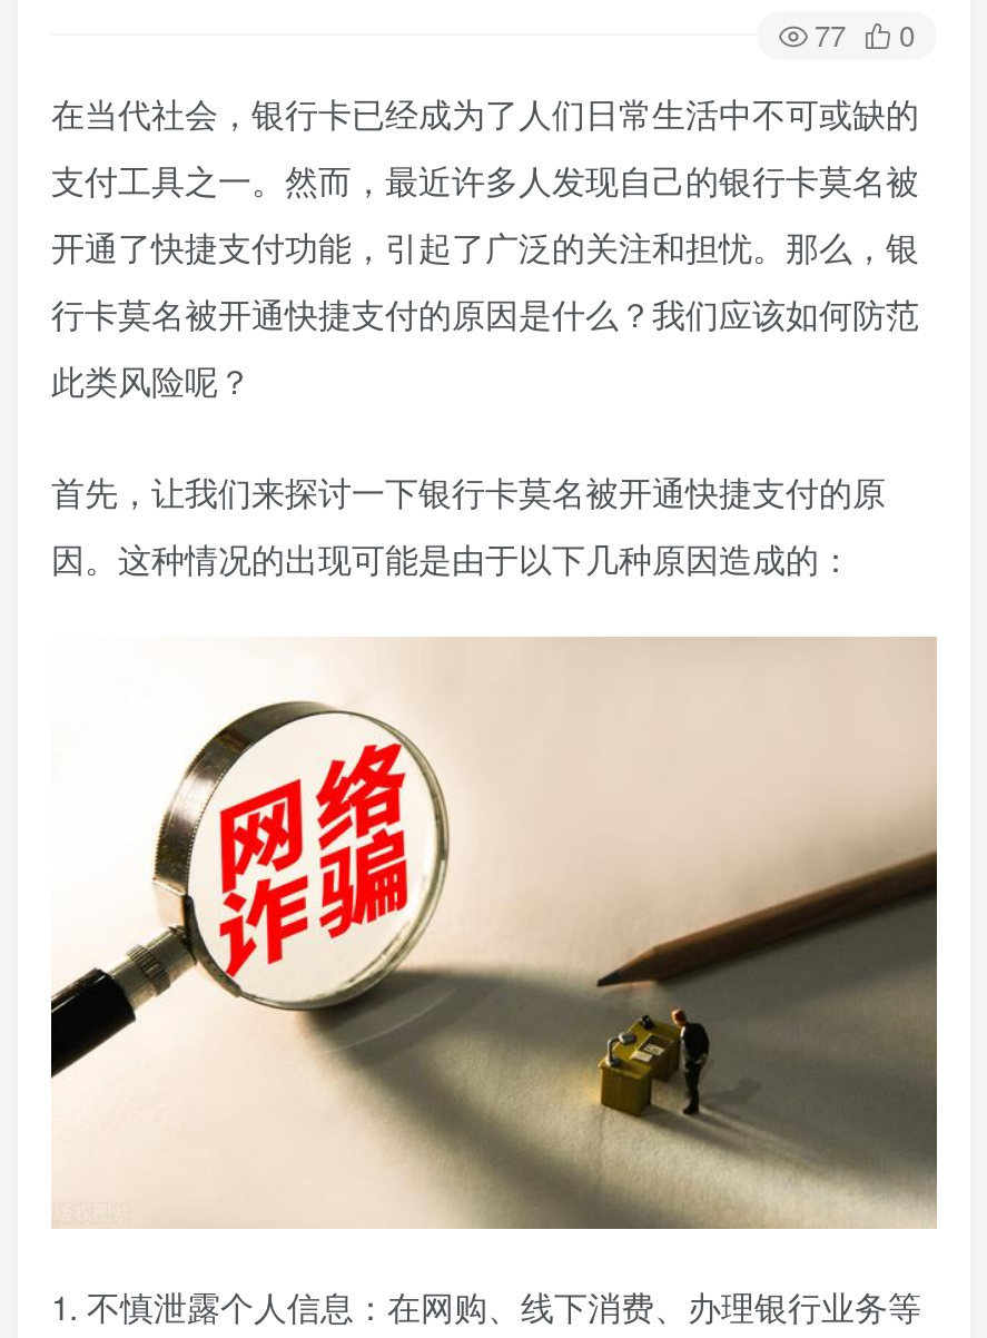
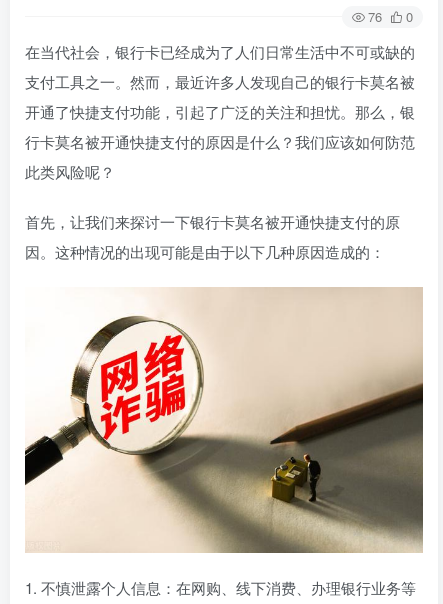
[815,13,915,56] 77 0 -> [368,7,413,26] 76 0

